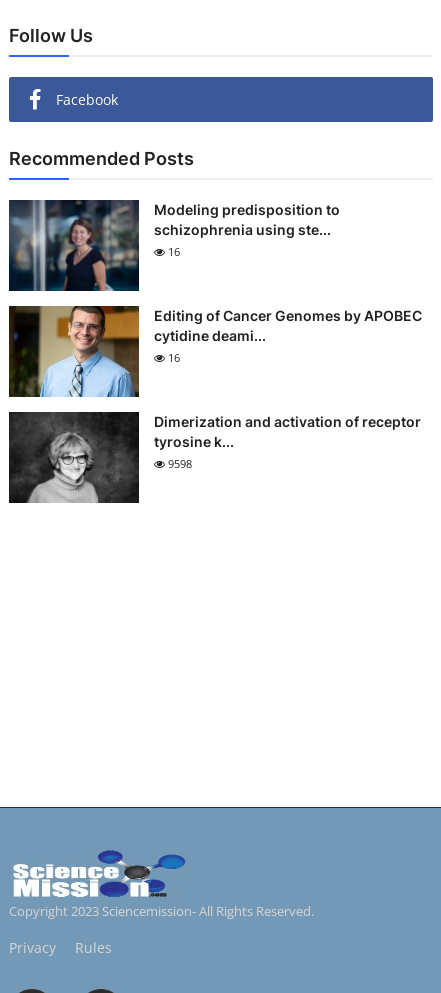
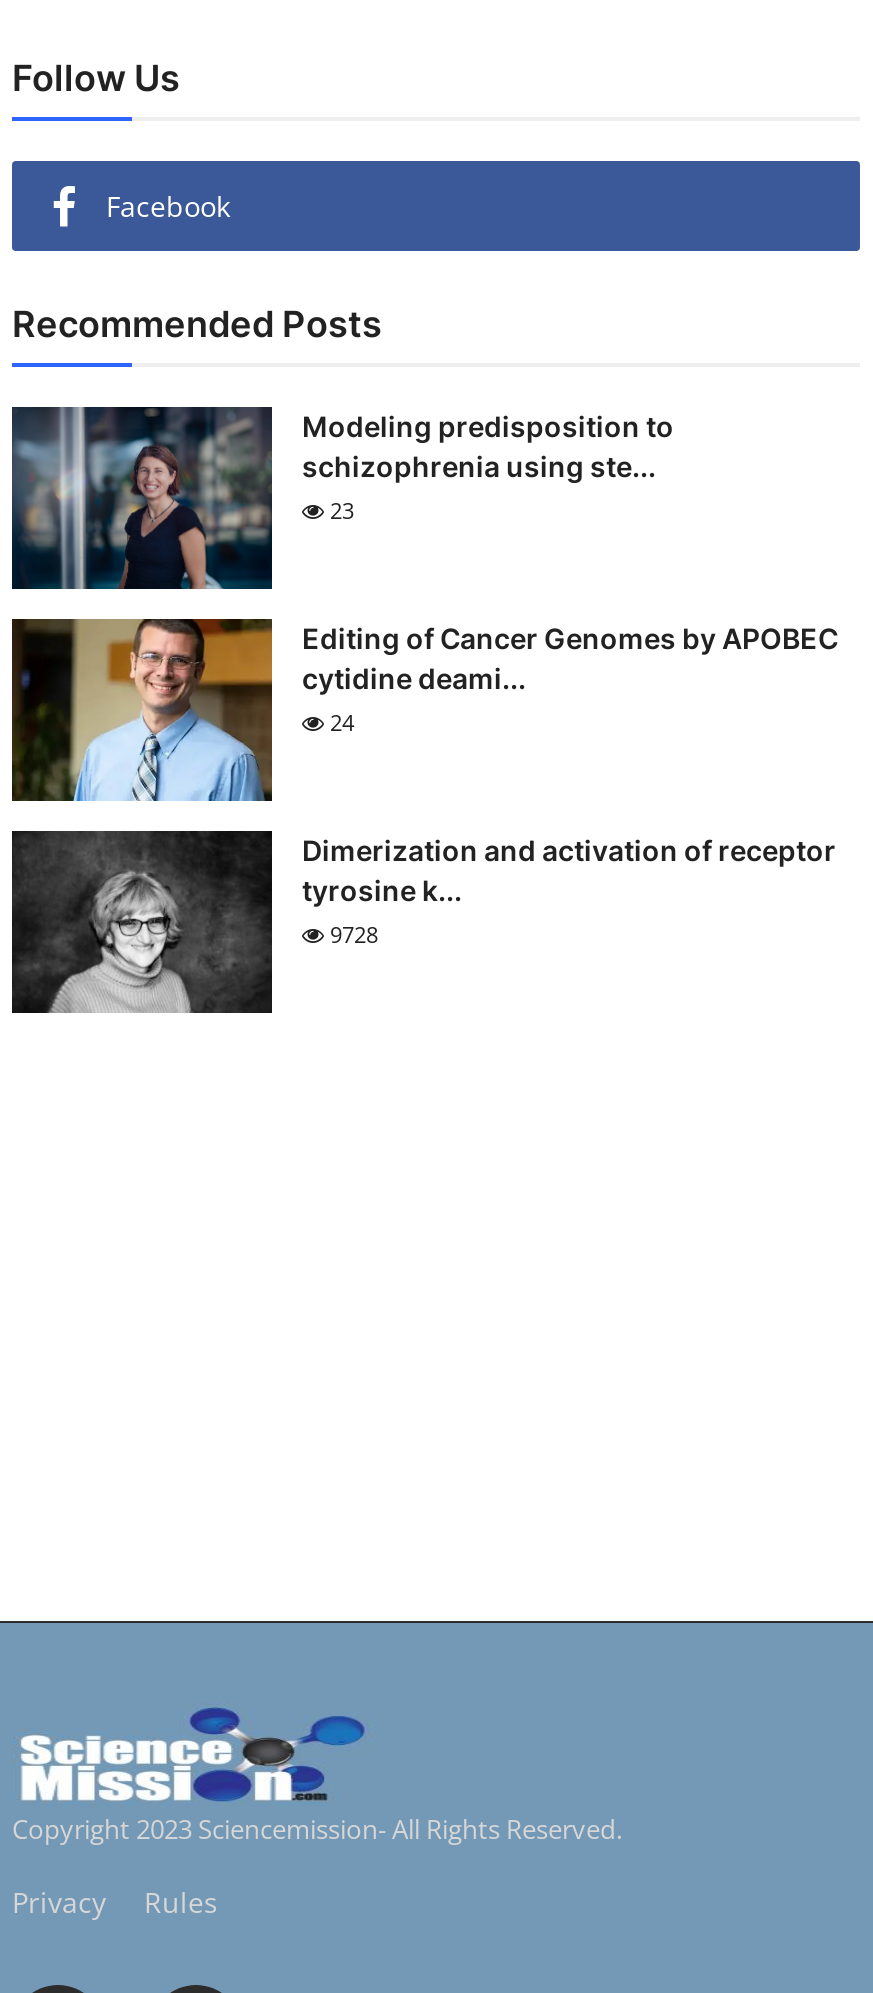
[165,244,180,259] 16 -> [324,495,354,525] 23
[165,350,180,365] 16 -> [324,707,354,737] 24
[165,456,192,471] 9598 -> [324,919,378,949] 9728

